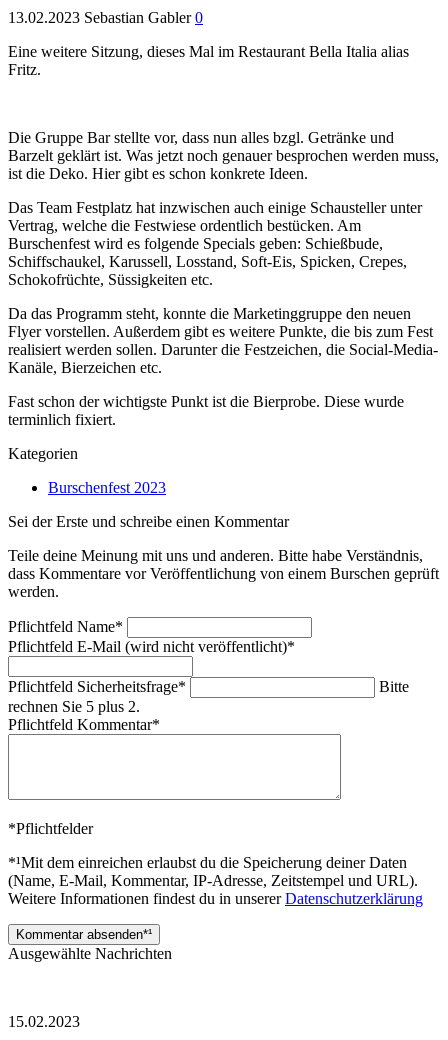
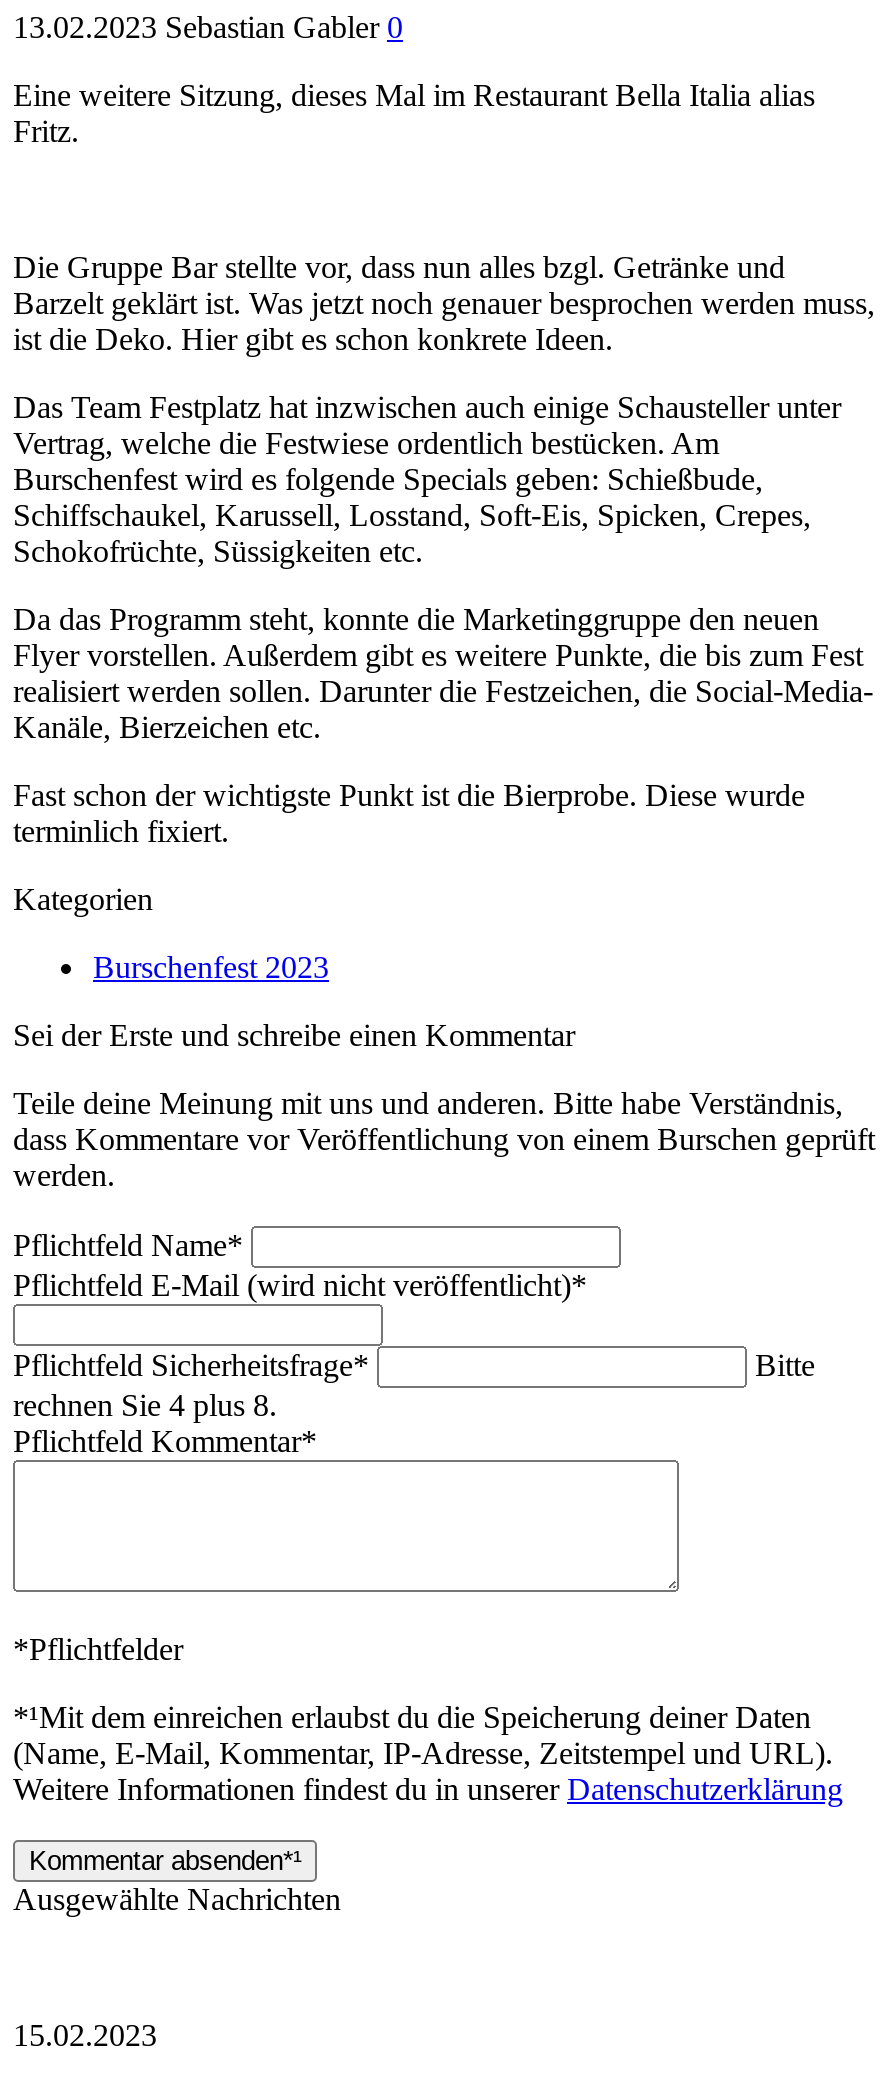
[8,698,140,715] rechnen Sie 5 plus 2. -> [13,1388,277,1422] rechnen Sie 4 plus 8.

